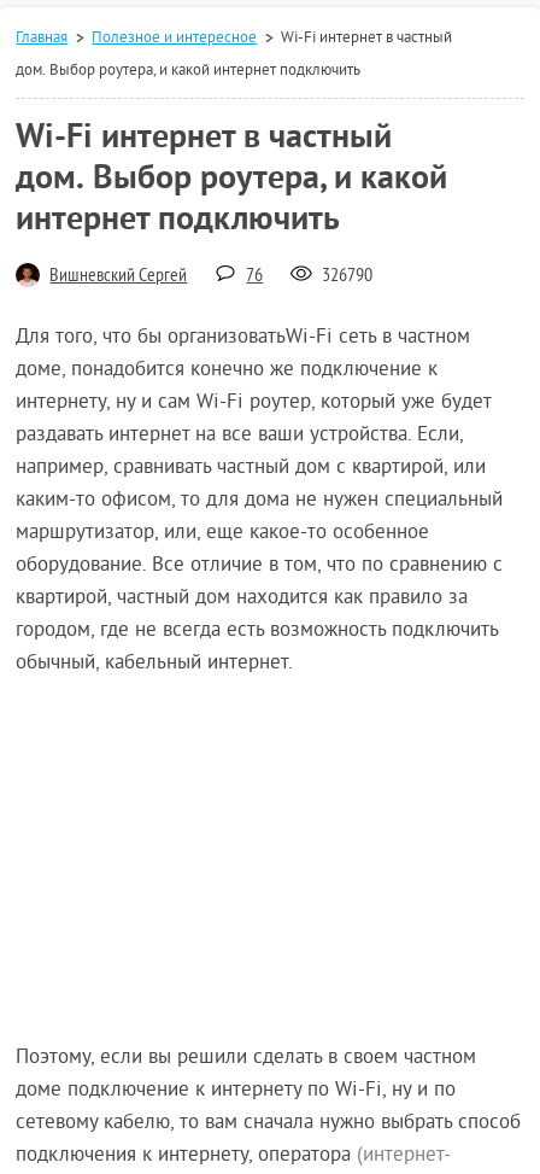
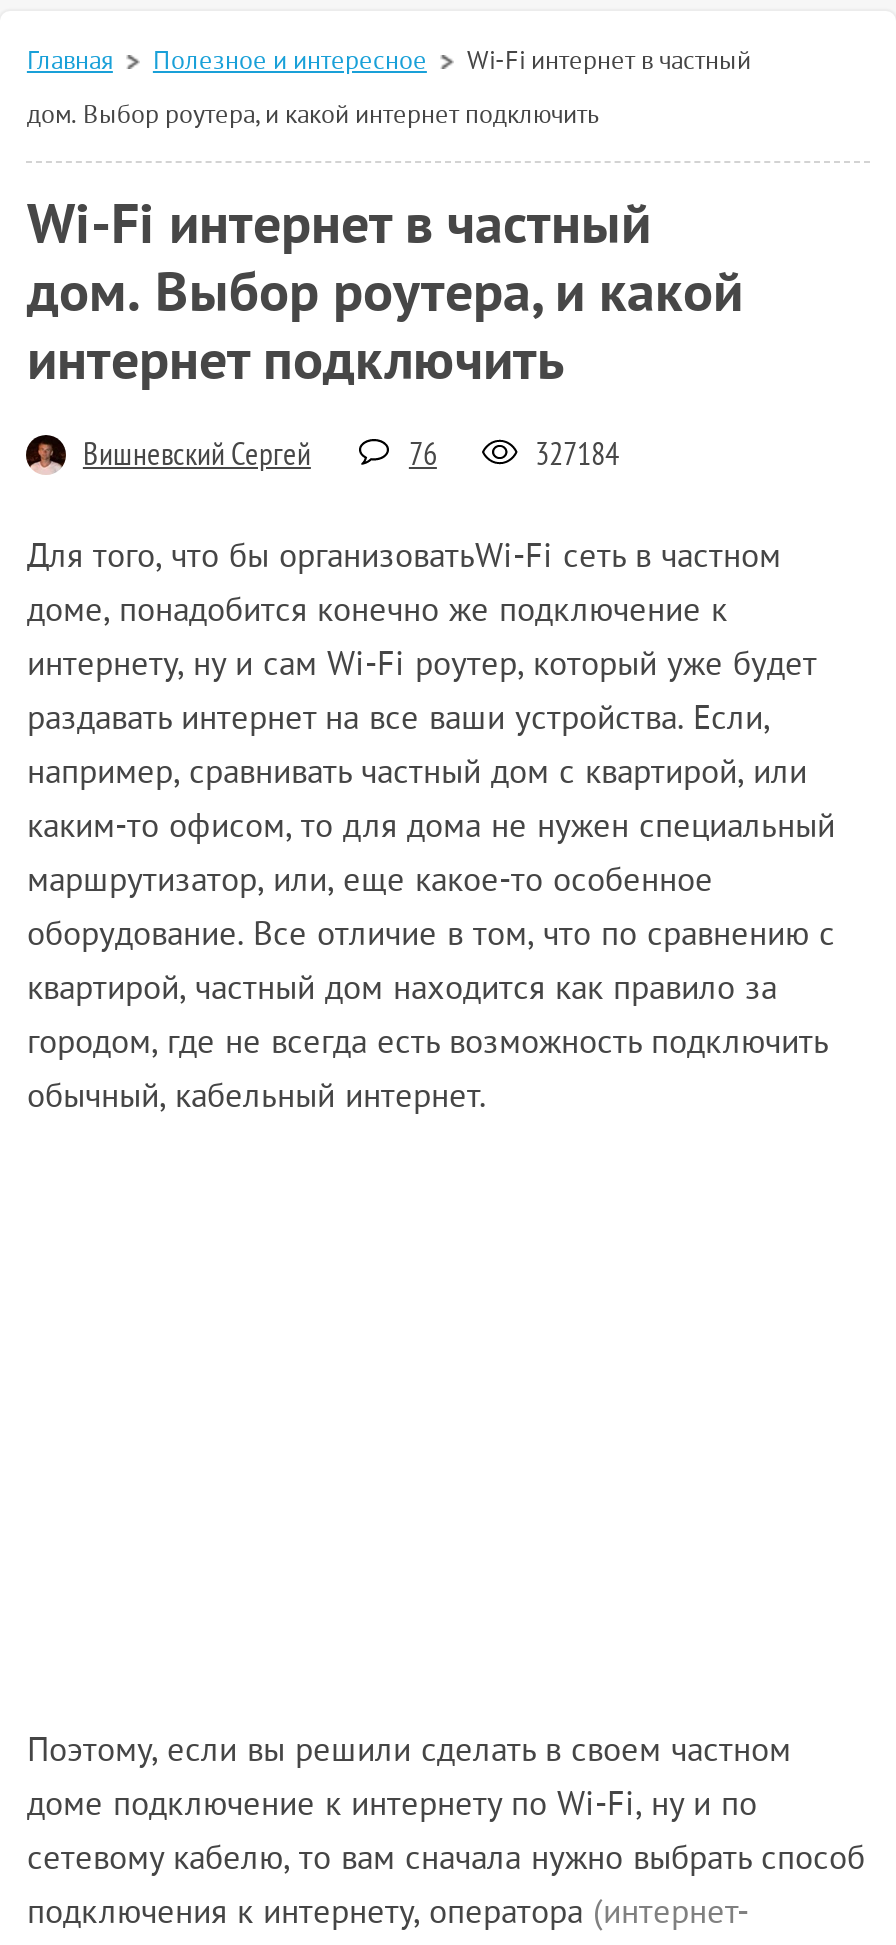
[322,264,373,288] 326790 -> [535,437,619,477] 327184

